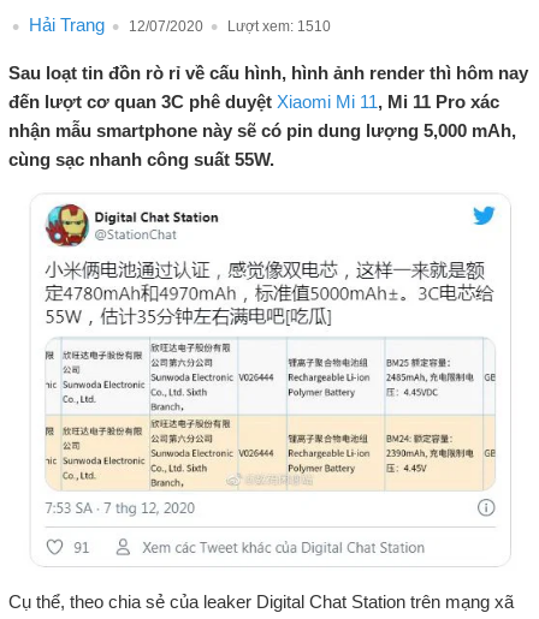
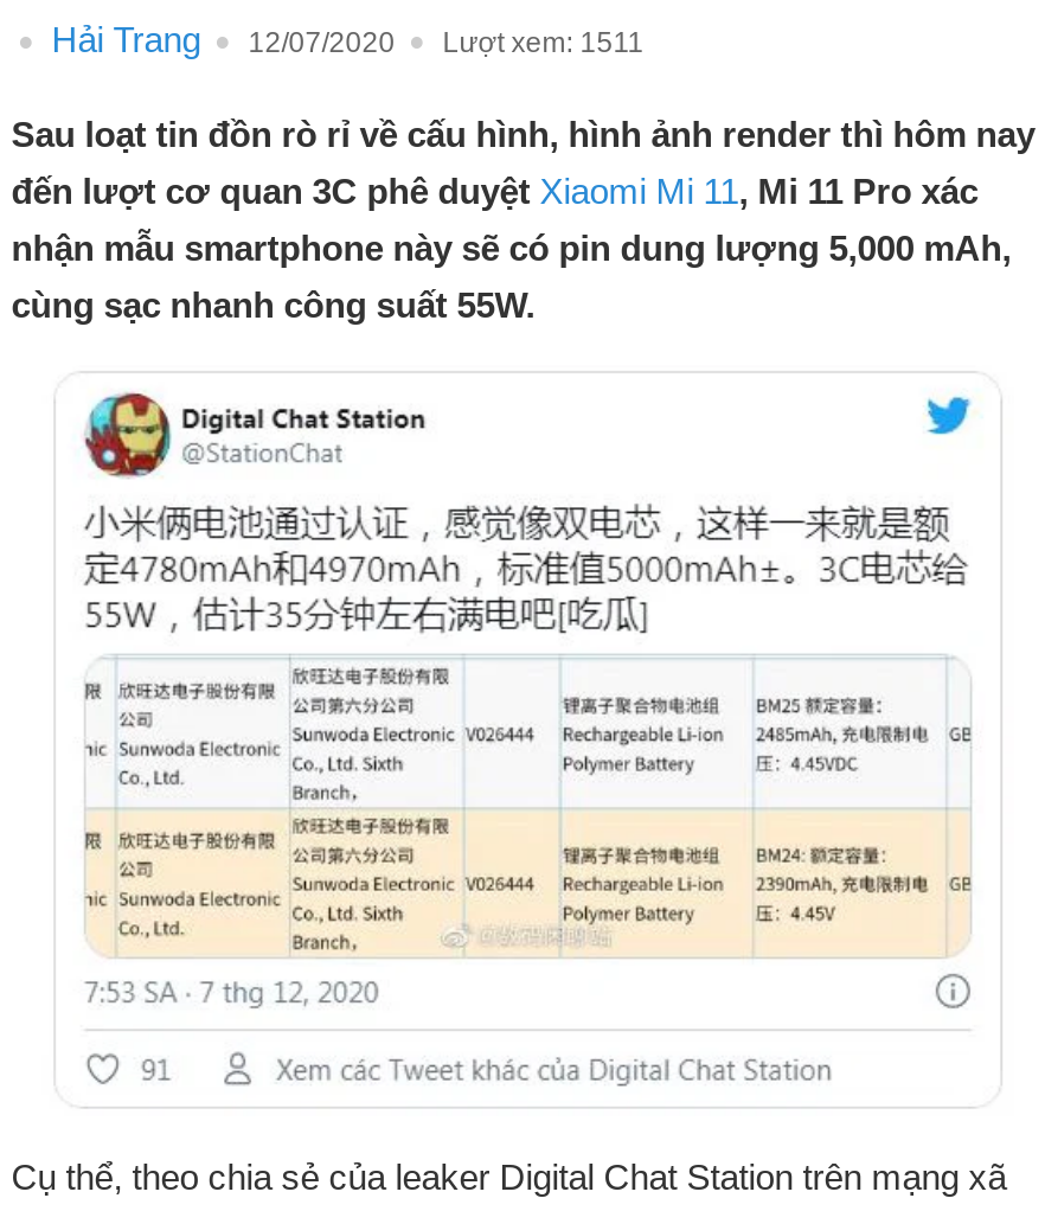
[29,14,330,34] Hải Trang 12/07/2020 Lượt xem: 1510 -> [51,18,644,58] Hải Trang 12/07/2020 Lượt xem: 1511

